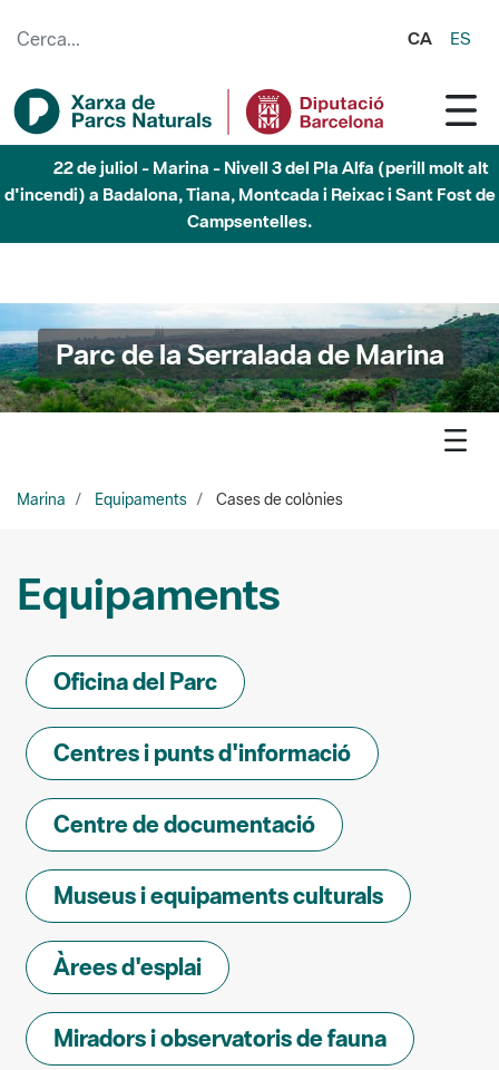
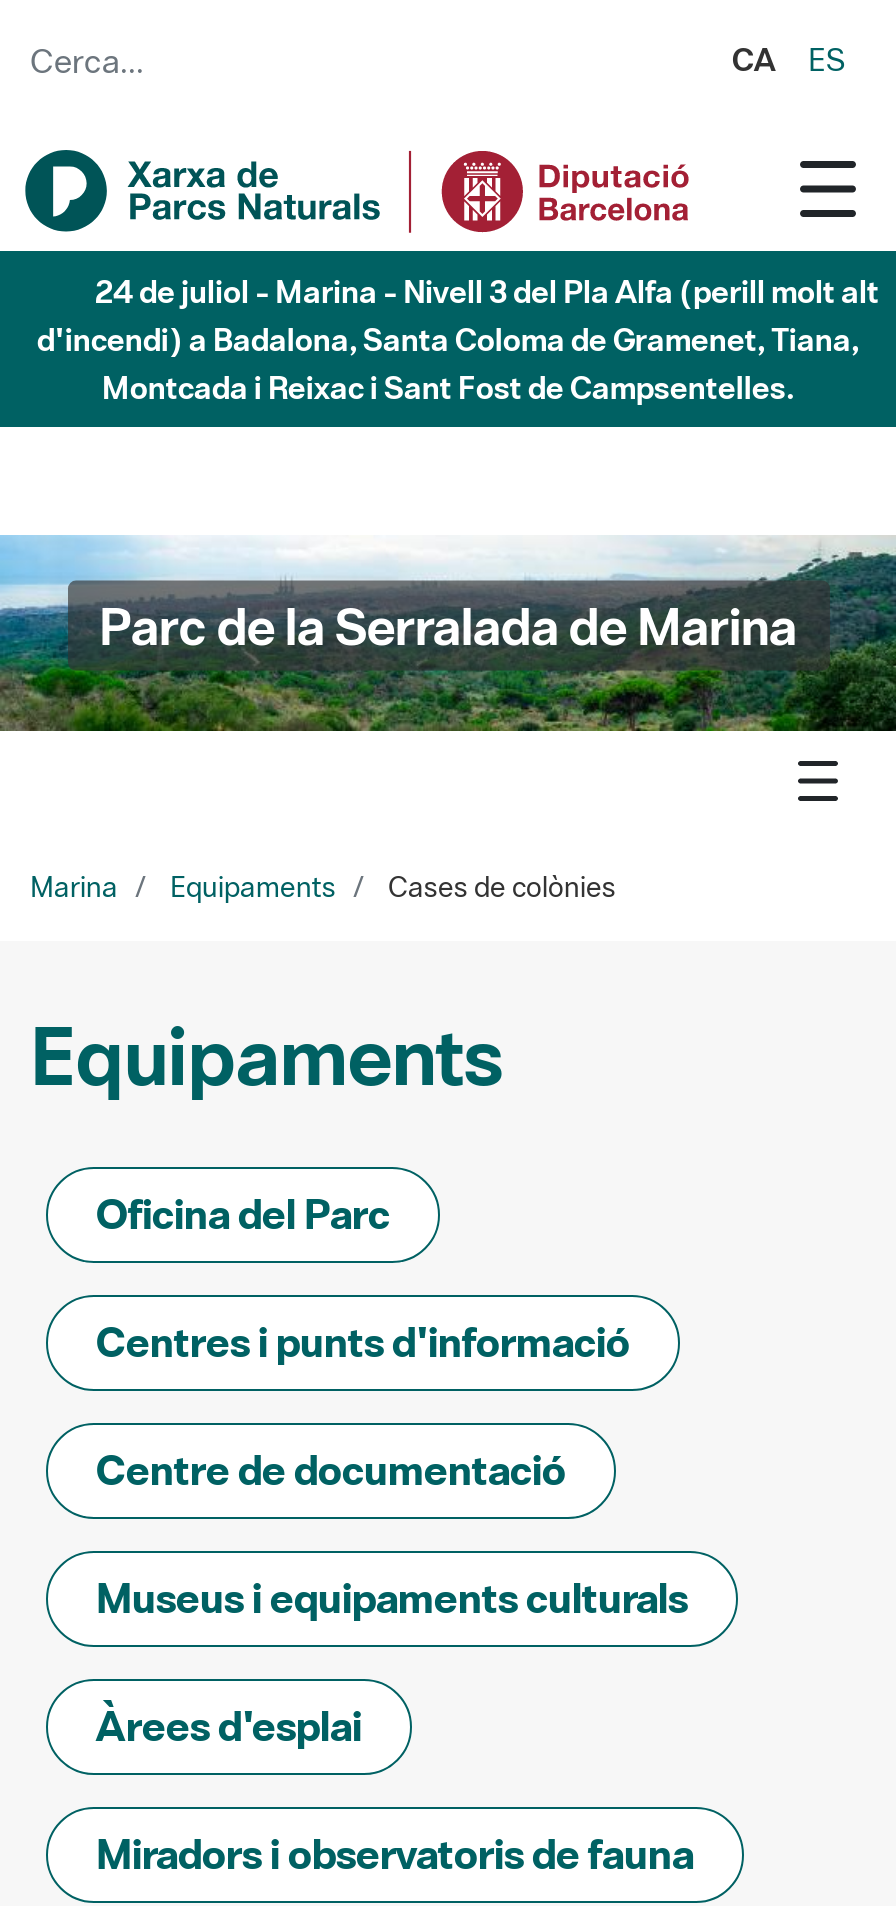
[4,156,495,232] 22 de juliol - Marina - Nivell 3 del Pla Alfa (perill molt alt | d'incendi) a Badalona, Tiana, Montcada i Reixac i Sant Fost de | Campsentelles. -> [37,271,879,407] 24 de juliol - Marina - Nivell 3 del Pla Alfa (perill molt alt | d'incendi) a Badalona, Santa Coloma de Gramenet, Tiana, | Montcada i Reixac i Sant Fost de Campsentelles.

